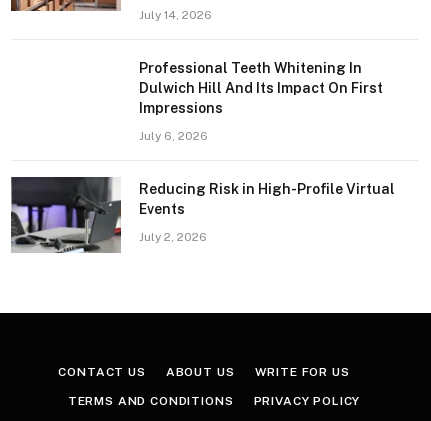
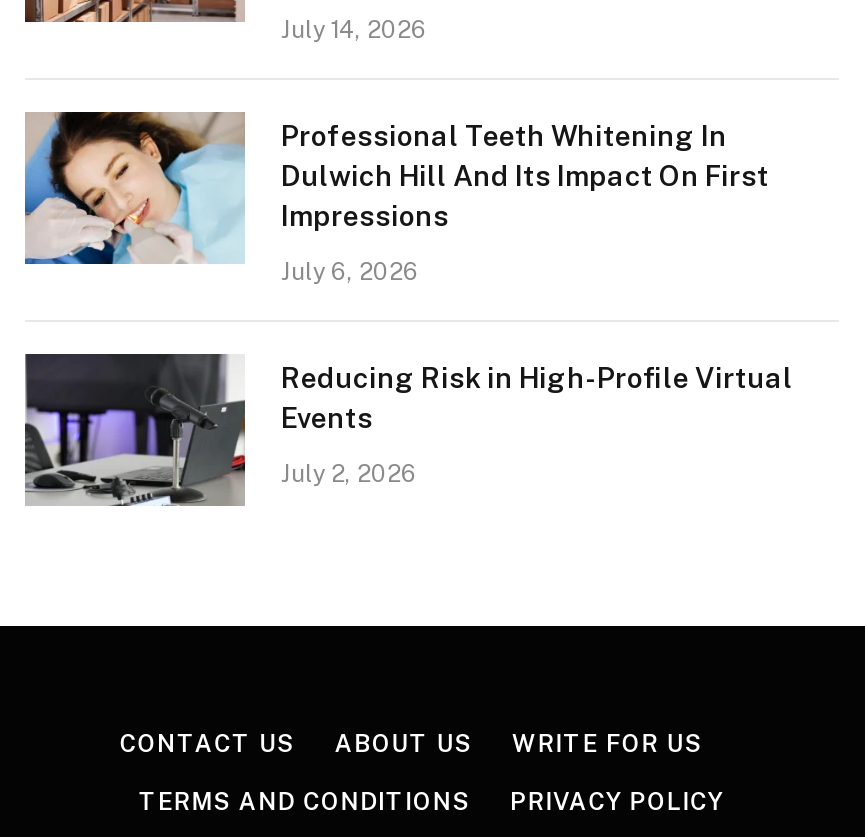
none -> [23,110,247,266] [image]

